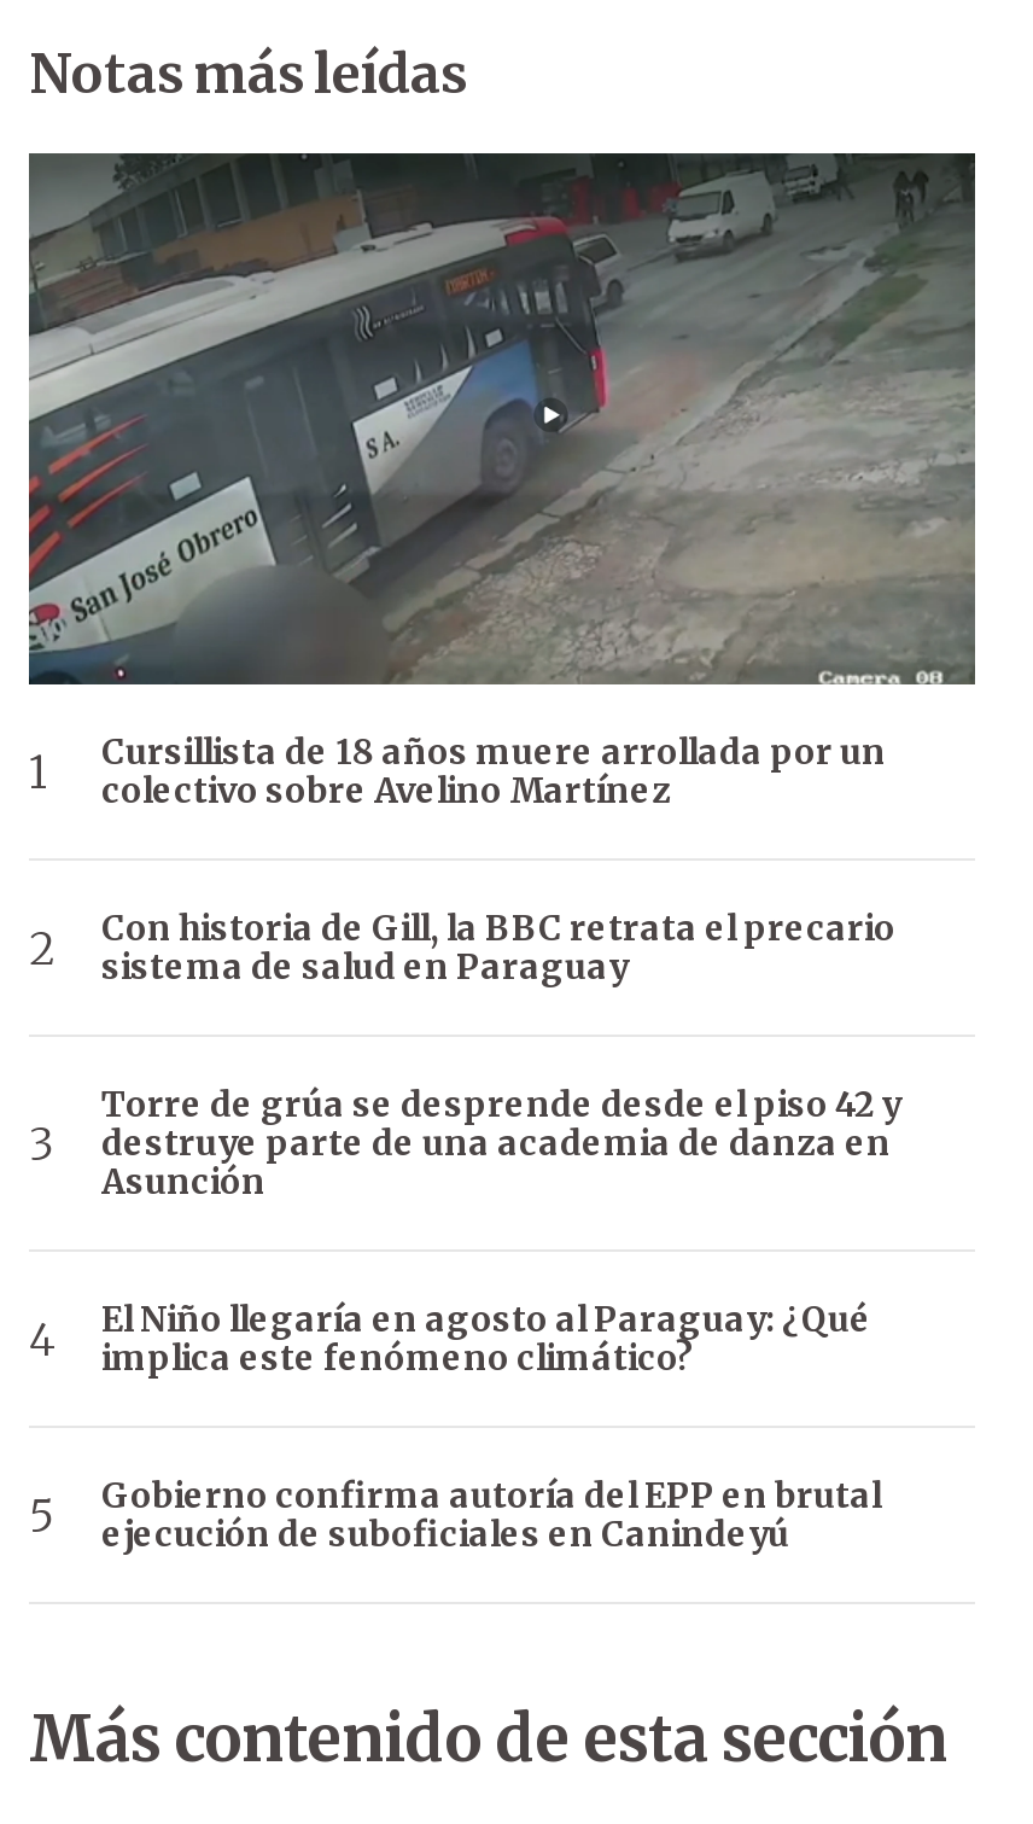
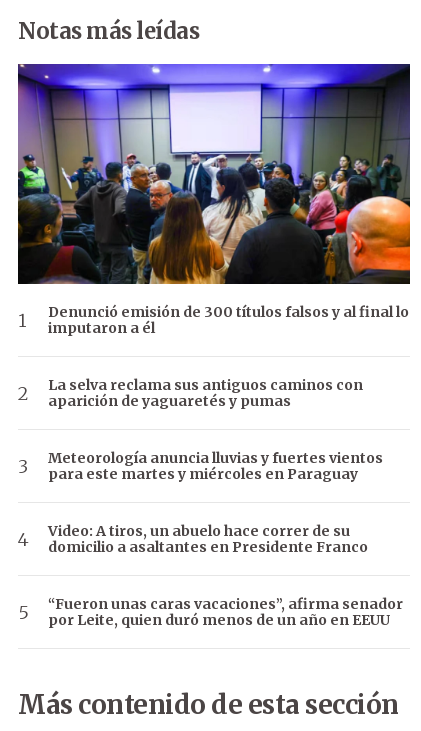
[27,151,977,813] [image] | Cursillista de 18 años muere arrollada por un | colectivo sobre Avelino Martínez -> [17,63,411,337] [image] | Denunció emisión de 300 títulos falsos y al final lo | imputaron a él
[101,908,895,990] Con historia de Gill, la BBC retrata el precario | sistema de salud en Paraguay -> [48,376,363,410] La selva reclama sus antiguos caminos con | aparición de yaguaretés y pumas
[101,1084,900,1204] Torre de grúa se desprende desde el piso 42 y | destruye parte de una academia de danza en | Asunción -> [48,449,383,483] Meteorología anuncia lluvias y fuertes vientos | para este martes y miércoles en Paraguay
[101,1299,871,1381] El Niño llegaría en agosto al Paraguay: ¿Qué | implica este fenómeno climático? -> [48,522,368,556] Video: A tiros, un abuelo hace correr de su | domicilio a asaltantes en Presidente Franco
[101,1475,881,1557] Gobierno confirma autoría del EPP en brutal | ejecución de suboficiales en Canindeyú -> [48,595,403,629] “Fueron unas caras vacaciones”, afirma senador | por Leite, quien duró menos de un año en EEUU

